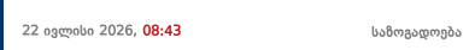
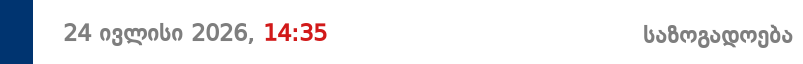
[22,23,181,43] 22 ივლისი 2026, 08:43 -> [63,19,327,53] 24 ივლისი 2026, 14:35

